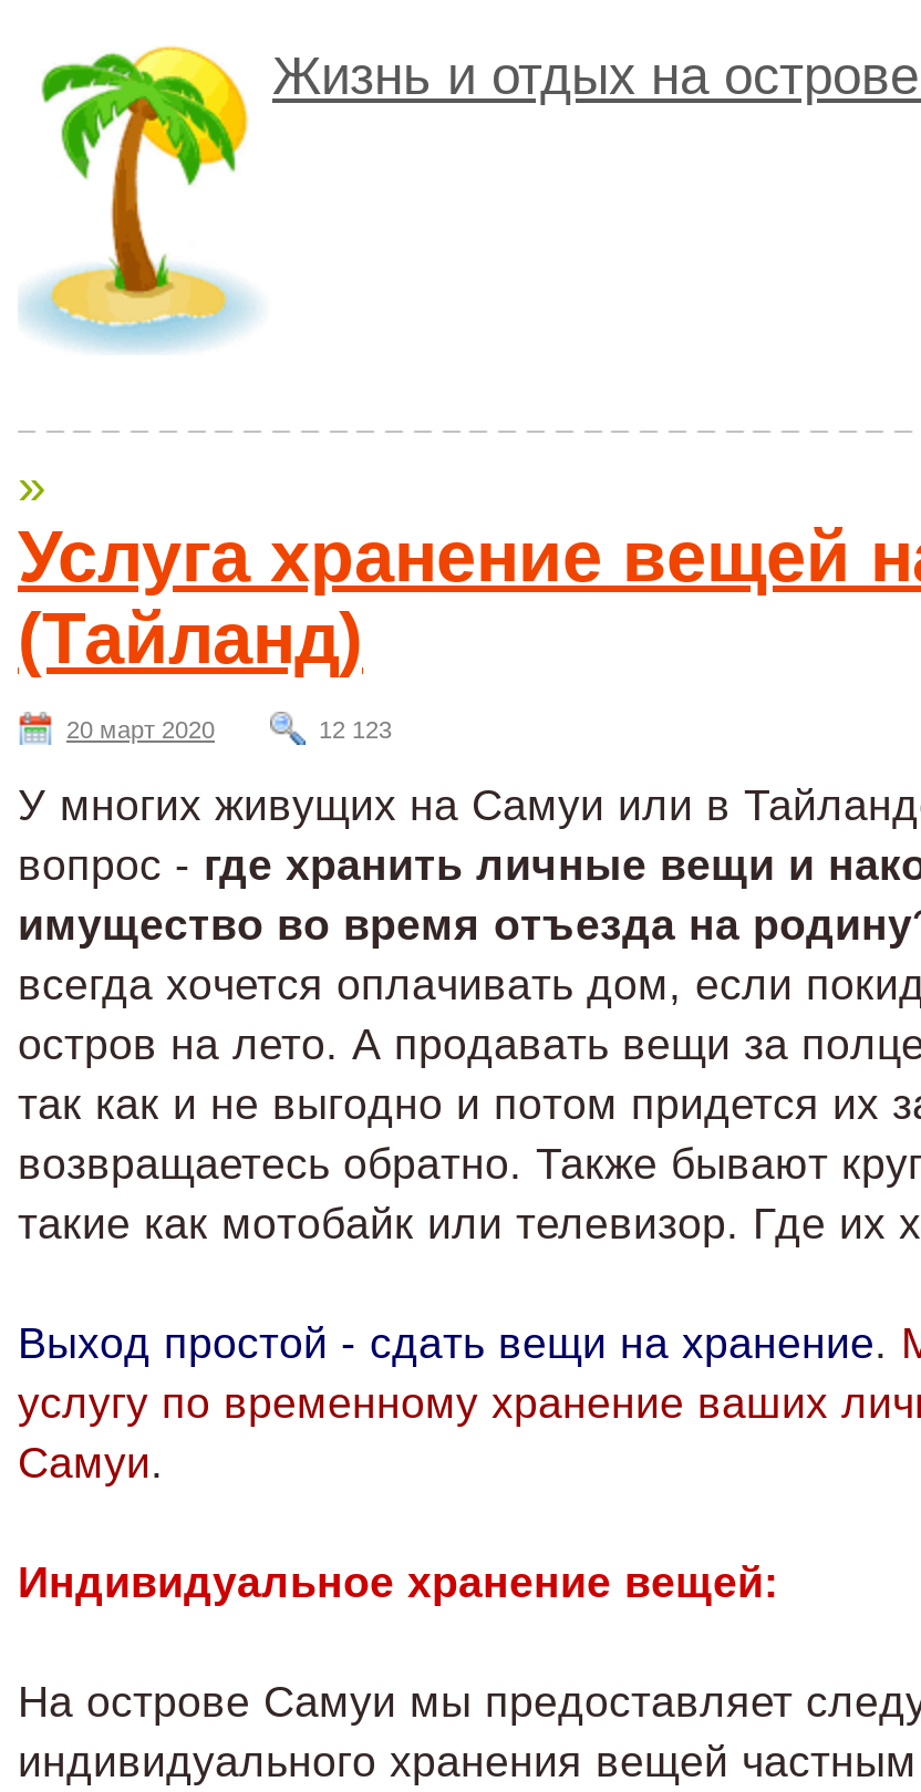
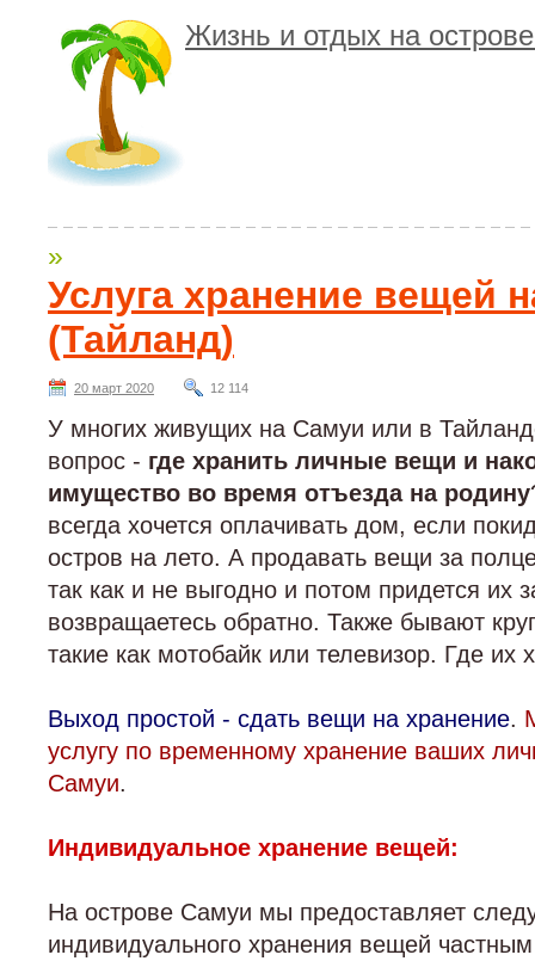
[319,716,392,743] 12 123 -> [210,381,248,395] 12 114

